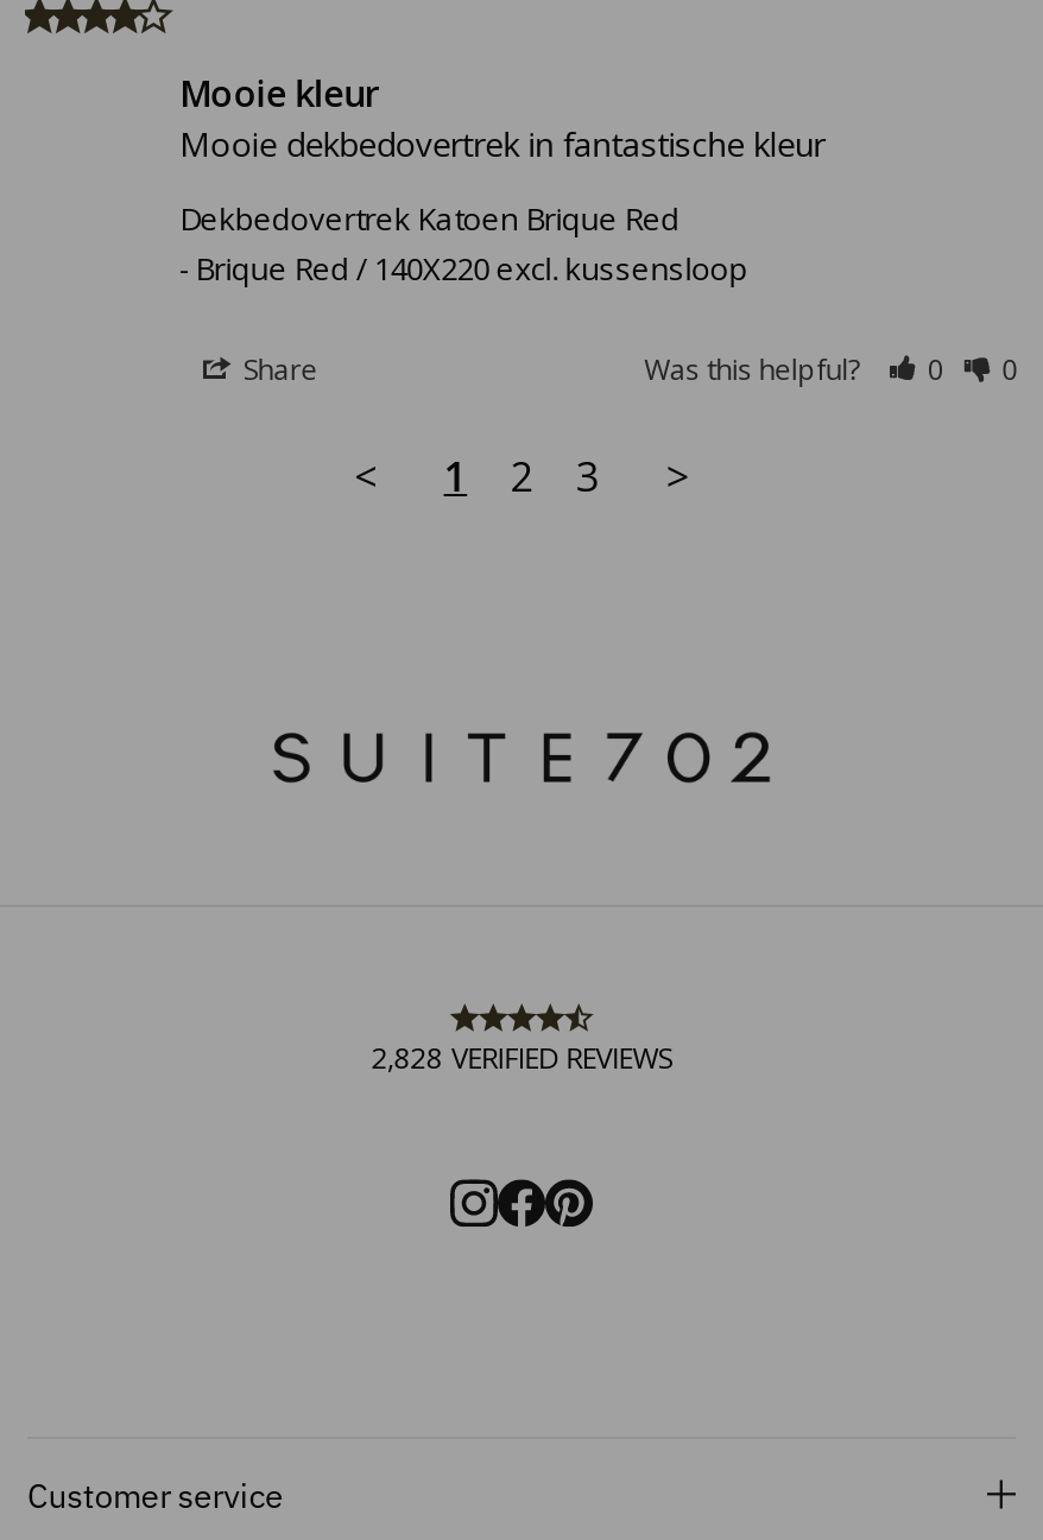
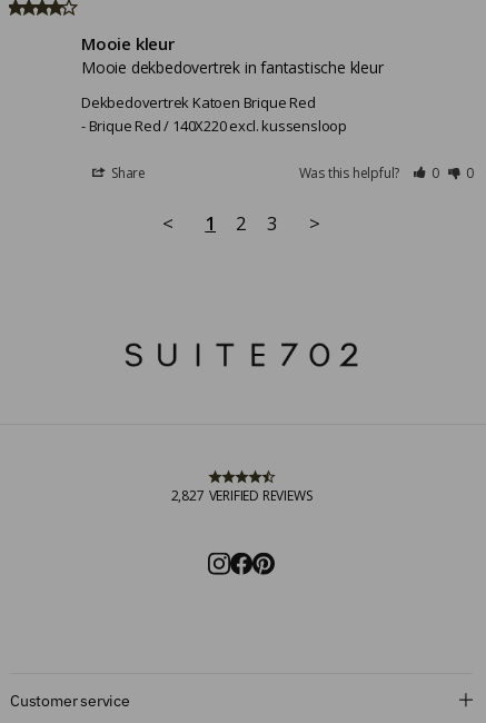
[371,1038,672,1078] 2,828 VERIFIED REVIEWS -> [171,486,312,505] 2,827 VERIFIED REVIEWS

